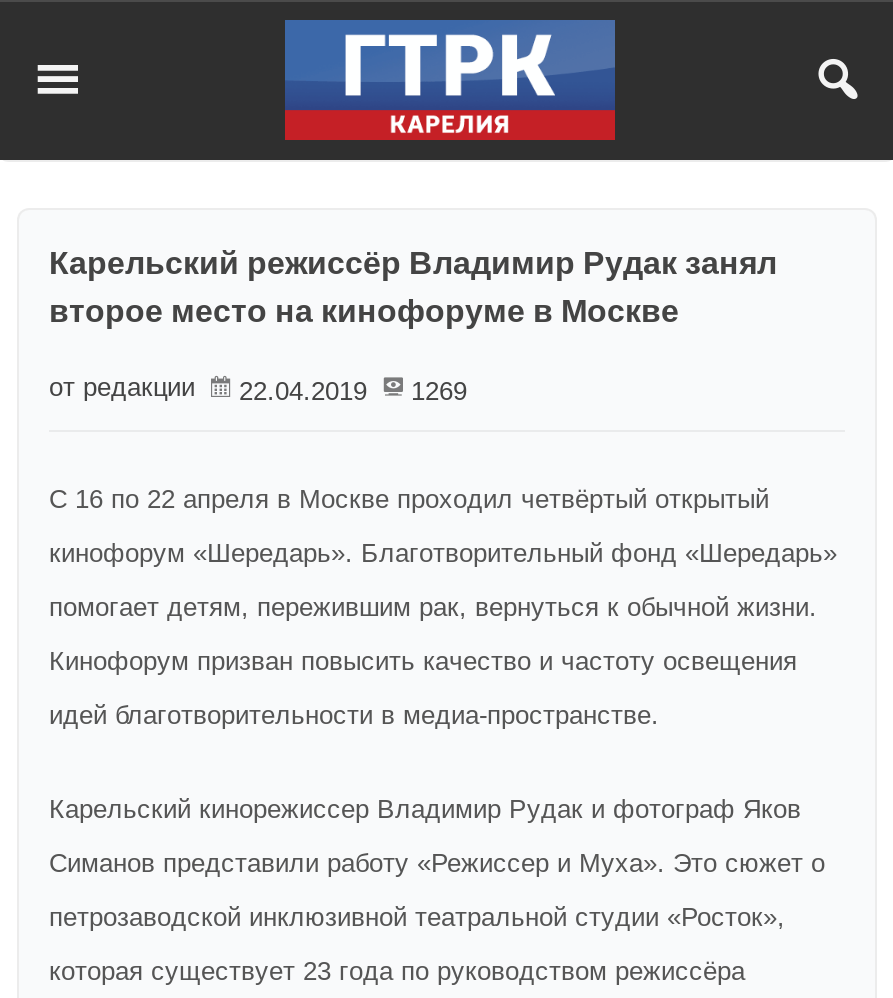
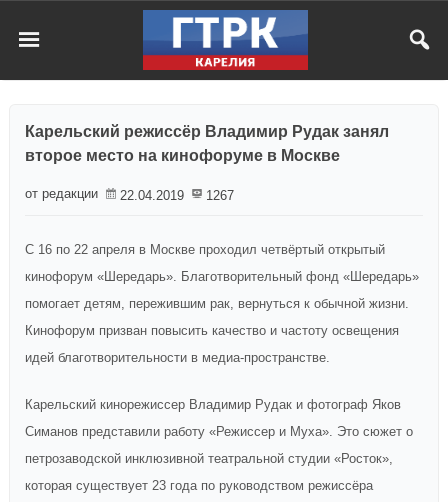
[49,372,467,406] от редакции 22.04.2019 1269 -> [25,186,234,203] от редакции 22.04.2019 1267

